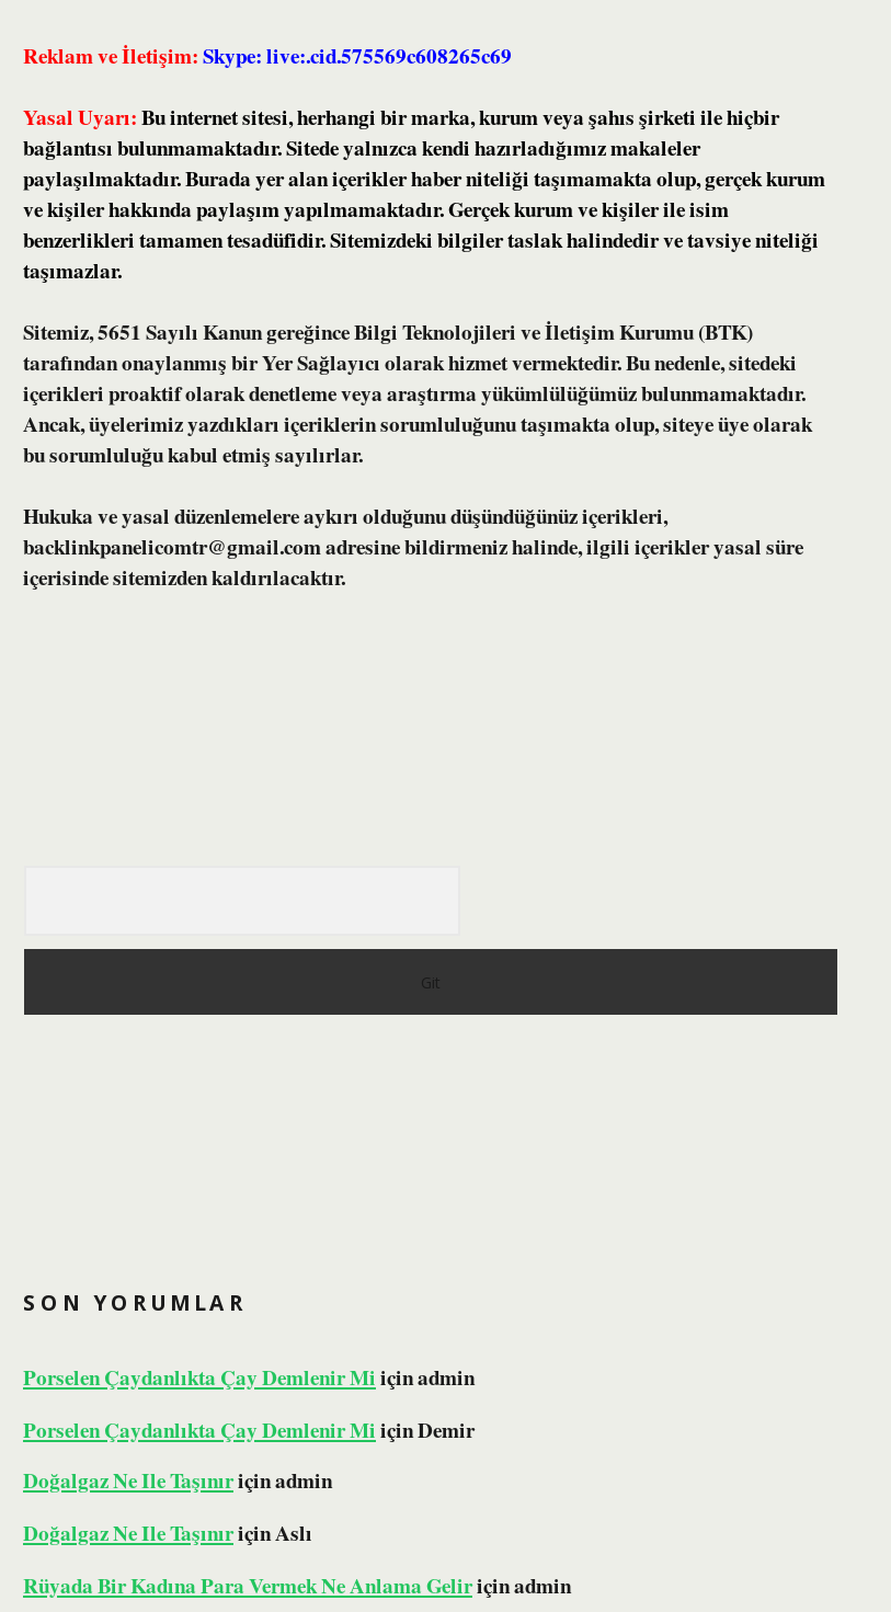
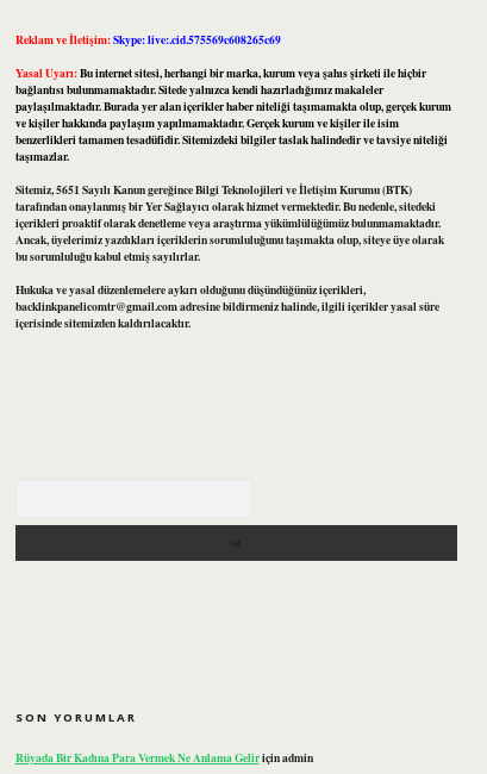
[23,1361,475,1547] Porselen Çaydanlıkta Çay Demlenir Mi içinadmin | Porselen Çaydanlıkta Çay Demlenir Mi içinDemir | Doğalgaz Ne Ile Taşınıriçinadmin | Doğalgaz Ne Ile TaşınıriçinAslı -> none

